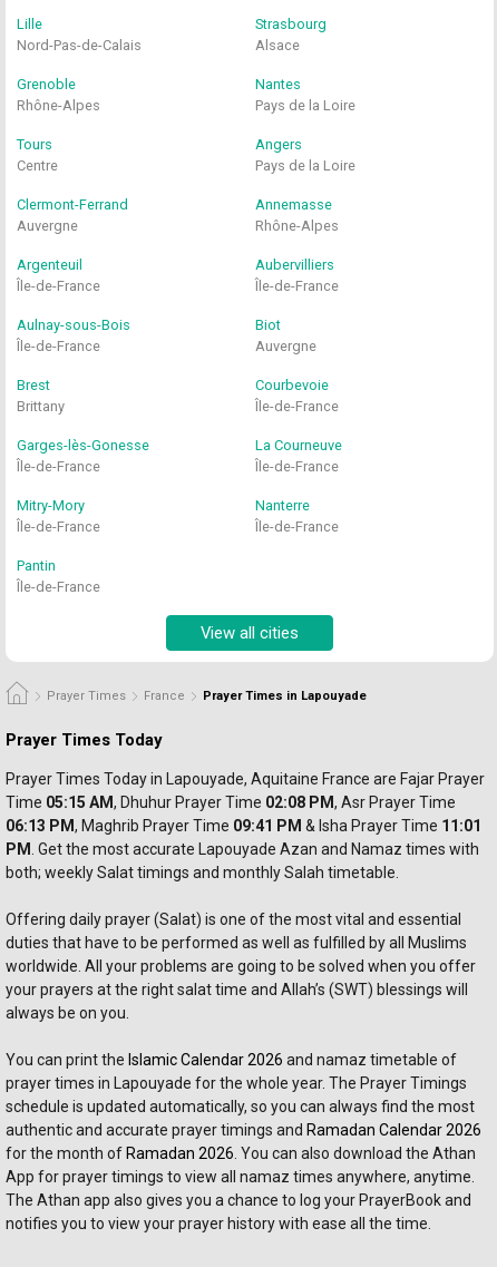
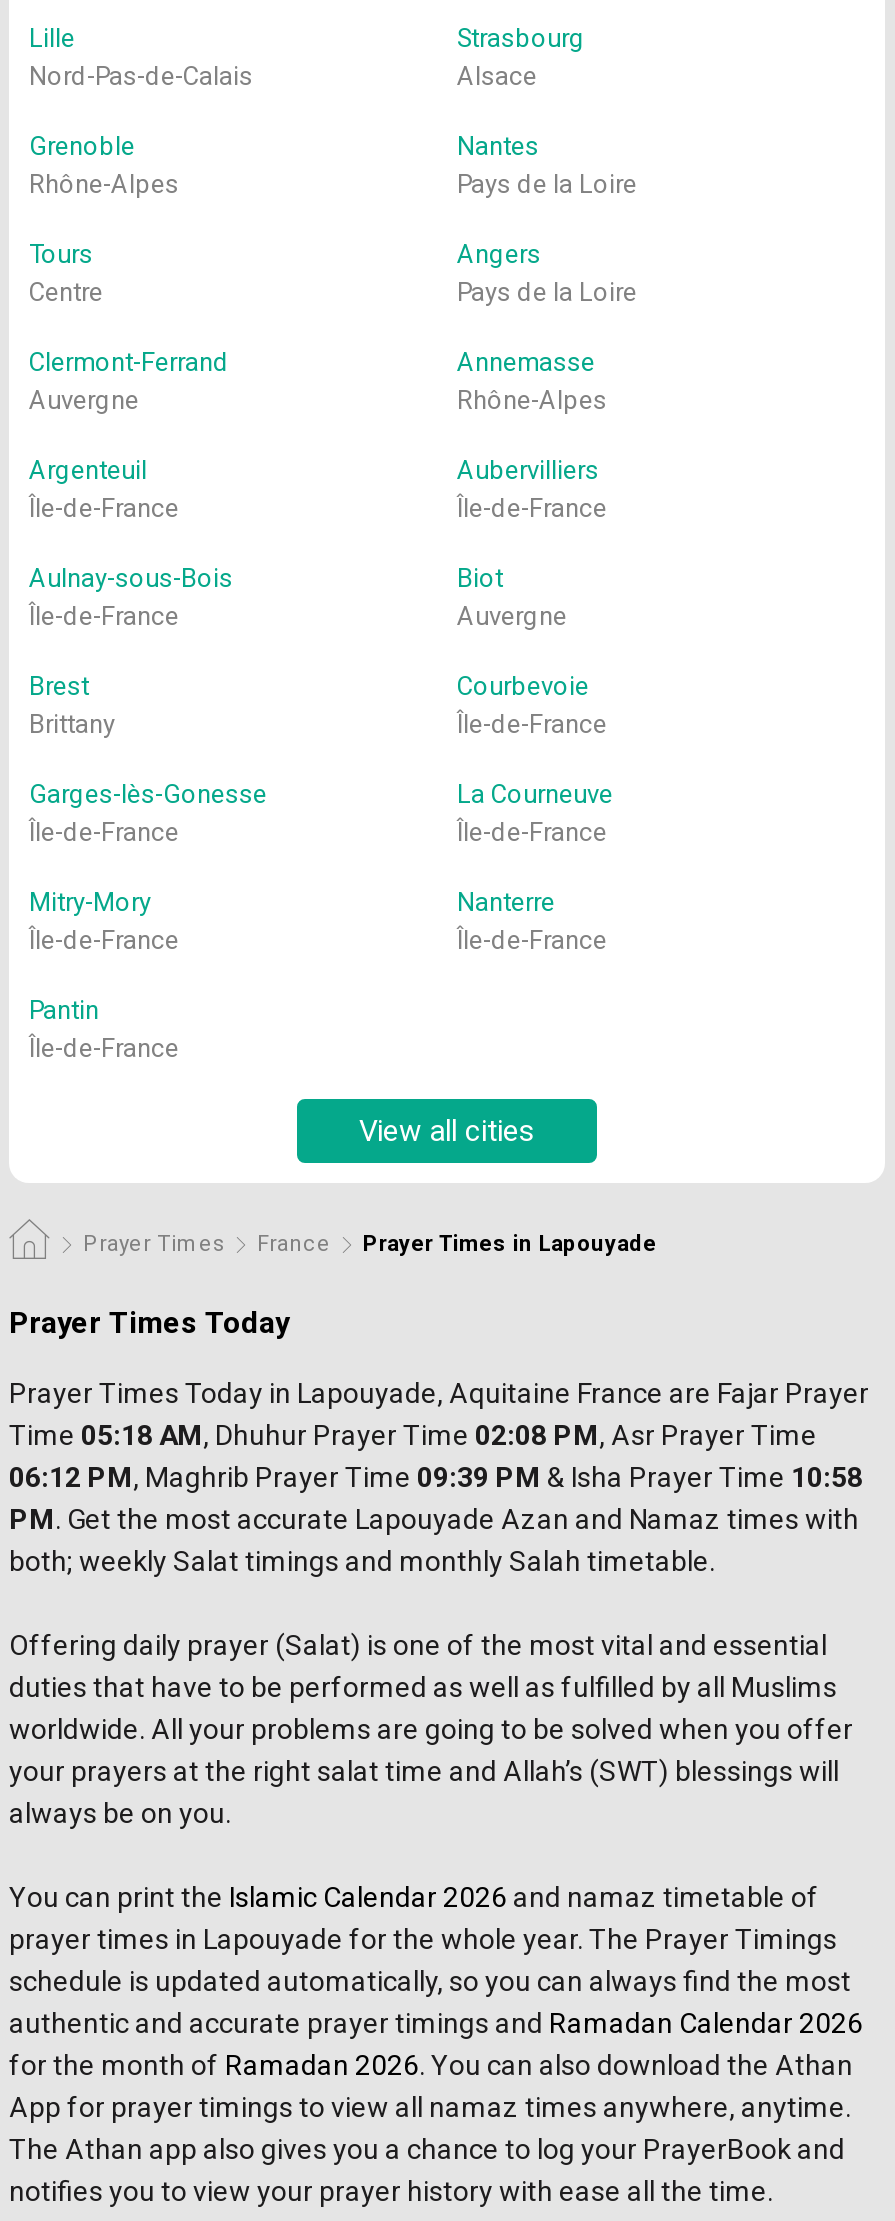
[6,793,419,811] Time 05:15 AM, Dhuhur Prayer Time 02:08 PM, Asr Prayer -> [9,1419,751,1451] Time 05:18 AM, Dhuhur Prayer Time 02:08 PM, Asr Prayer
[6,817,481,835] 06:13 PM, Maghrib Prayer Time 09:41 PM & Isha Prayer Time 11:01 -> [9,1461,863,1493] 06:12 PM, Maghrib Prayer Time 09:39 PM & Isha Prayer Time 10:58

